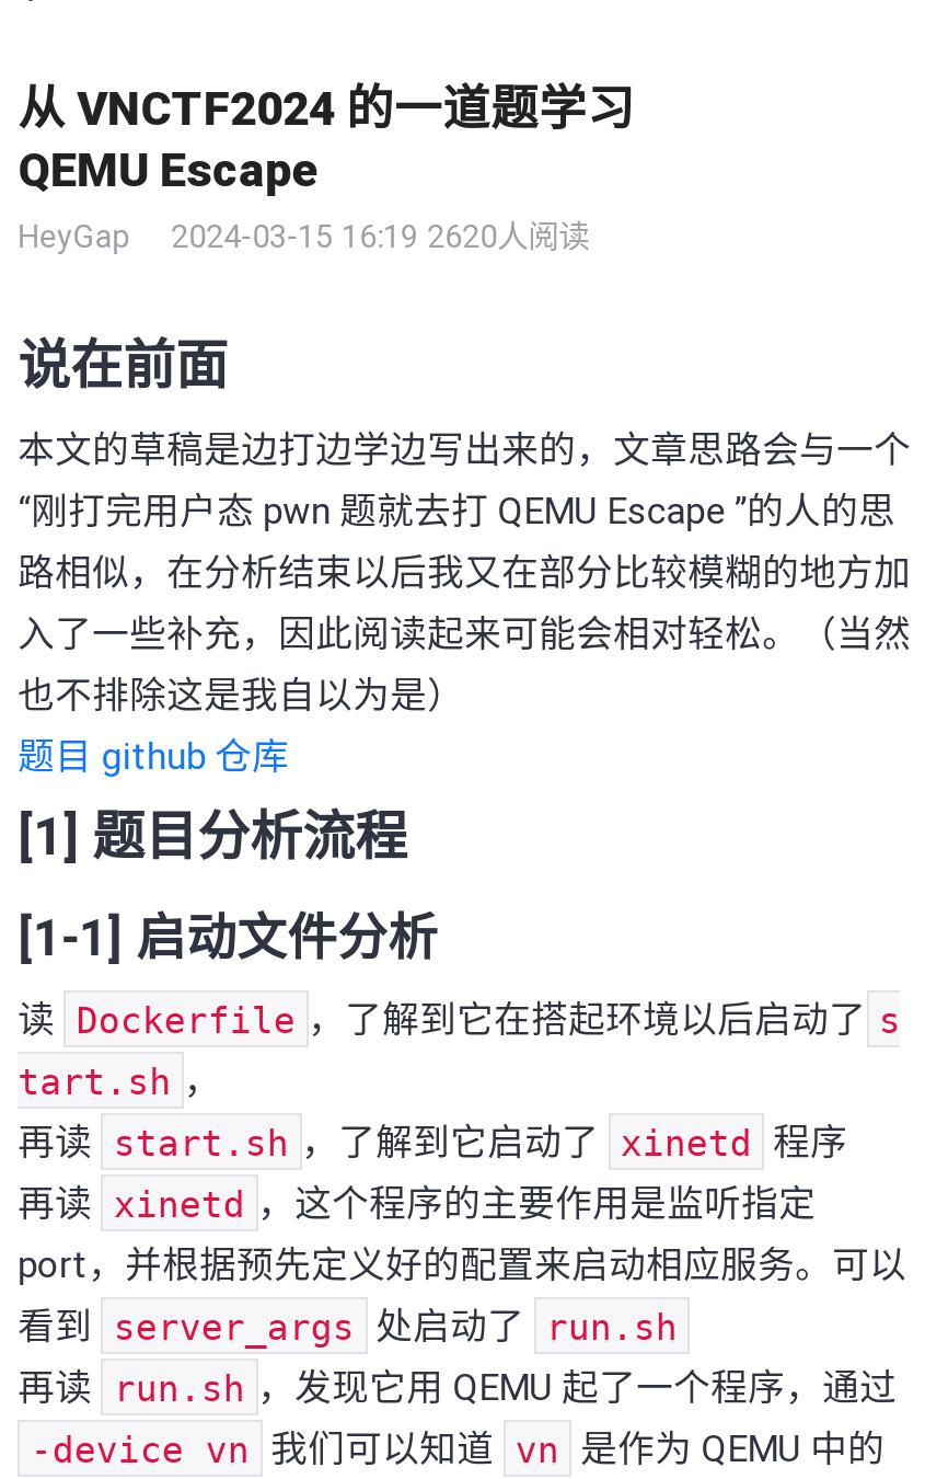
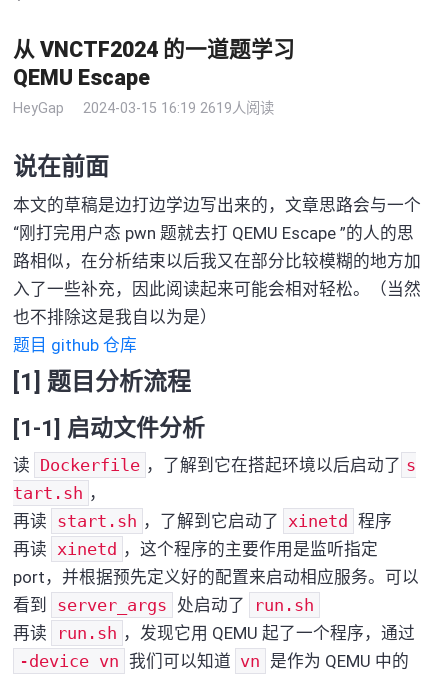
[18,220,589,255] HeyGap 2024-03-15 16:19 2620人阅读 -> [13,100,274,116] HeyGap 2024-03-15 16:19 2619人阅读

